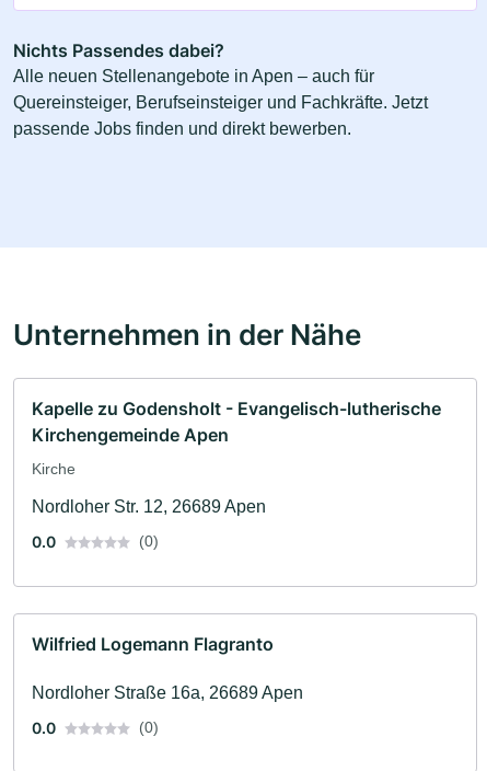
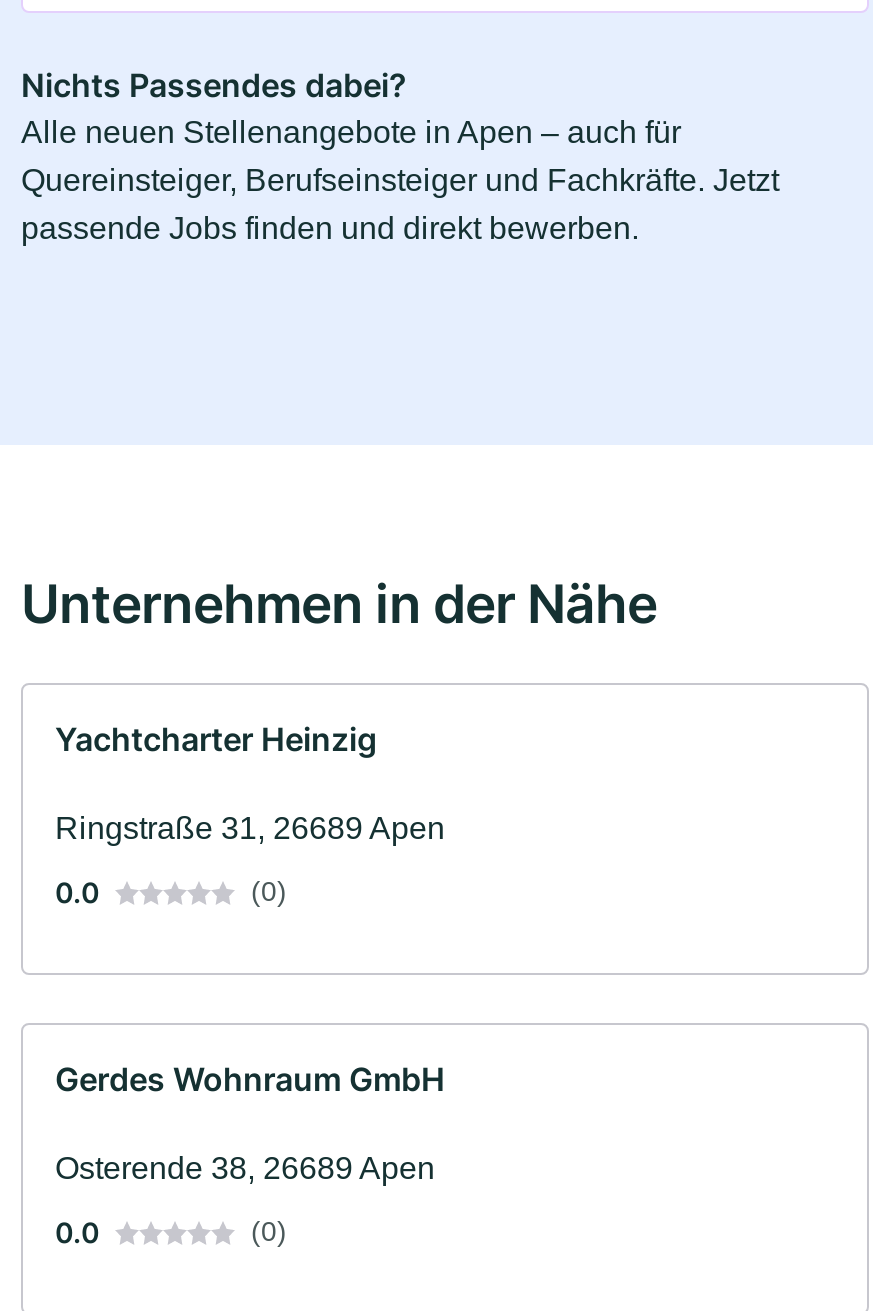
[32,397,441,516] Kapelle zu Godensholt - Evangelisch-lutherische | Kirchengemeinde Apen | Kirche | Nordloher Str. 12, 26689 Apen -> [55,719,445,845] Yachtcharter Heinzig | Ringstraße 31, 26689 Apen
[32,633,274,655] Wilfried Logemann Flagranto -> [55,1059,445,1099] Gerdes Wohnraum GmbH
[32,683,303,702] Nordloher Straße 16a, 26689 Apen -> [55,1151,435,1185] Osterende 38, 26689 Apen

